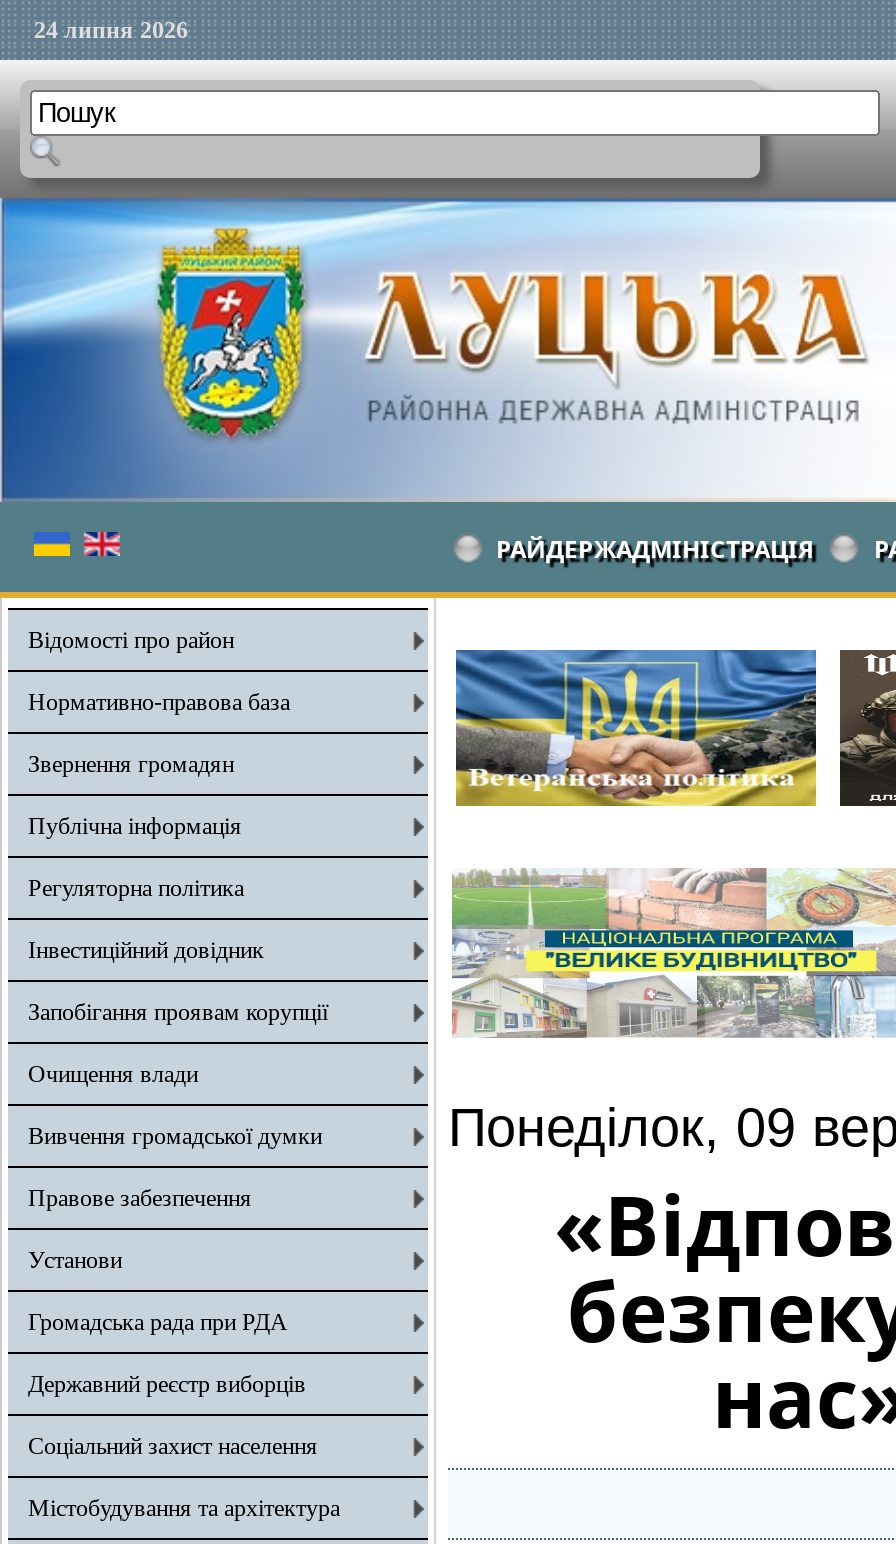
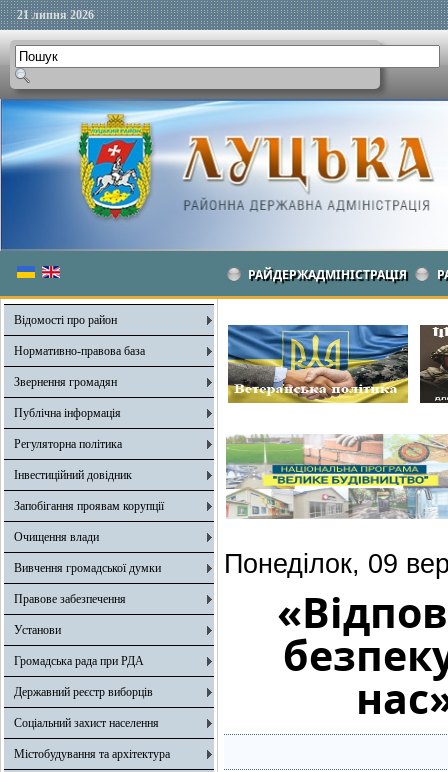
[34,16,188,44] 24 липня 2026 -> [17,8,94,22] 21 липня 2026

